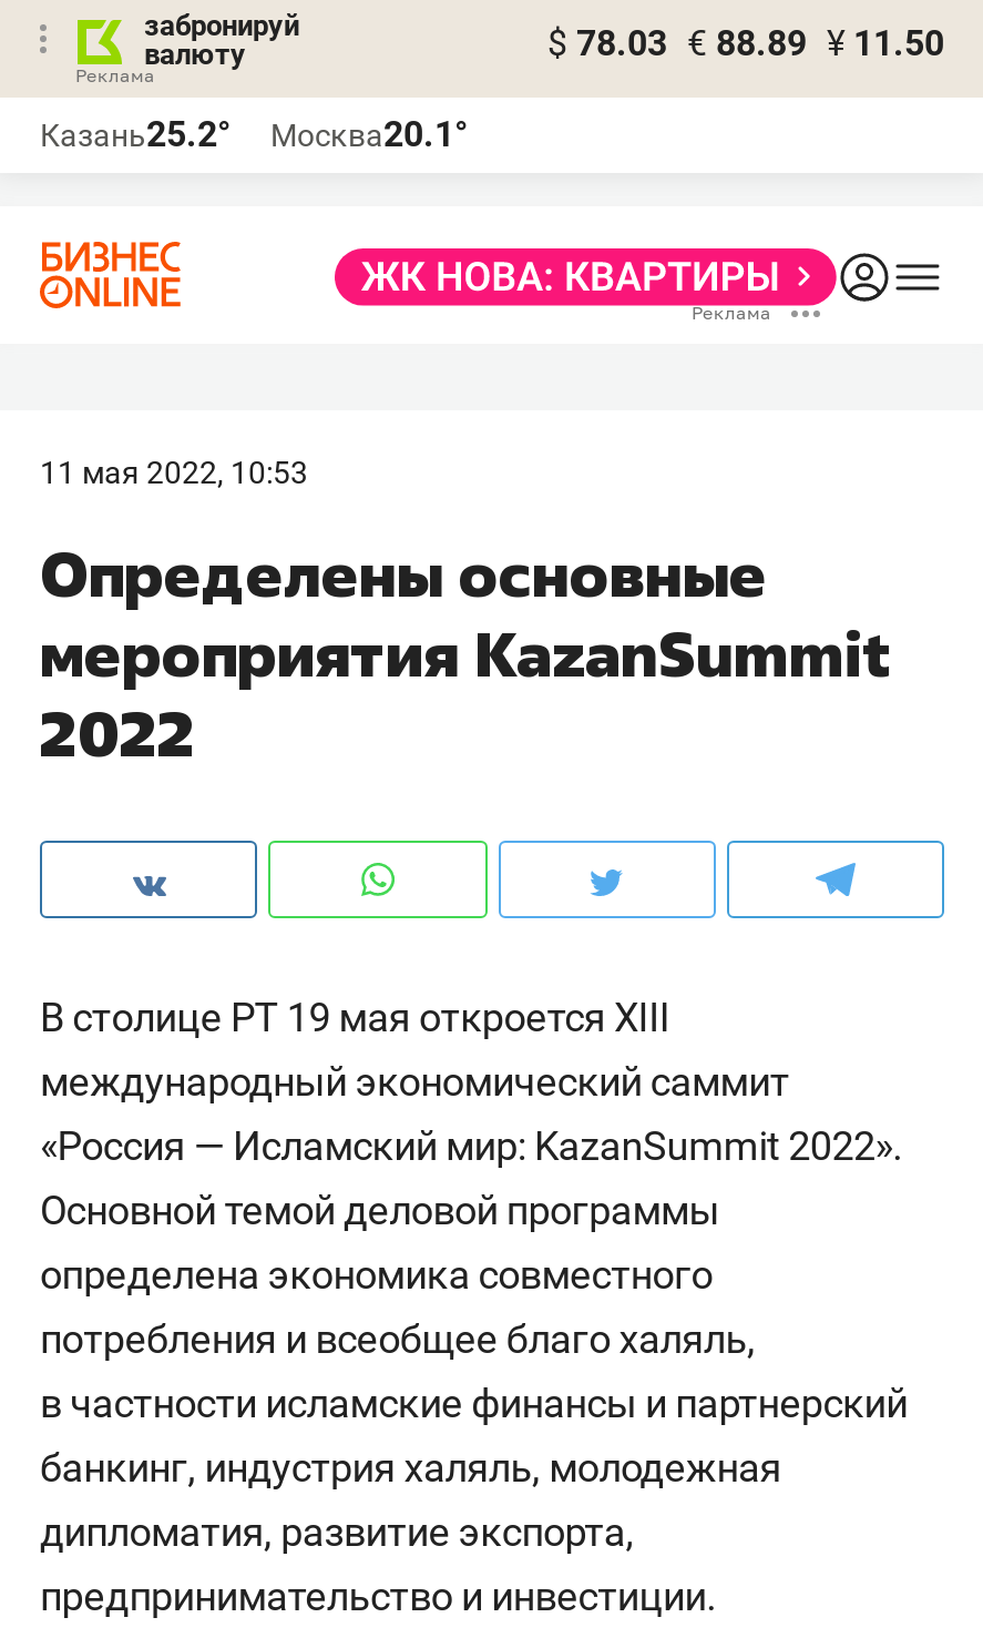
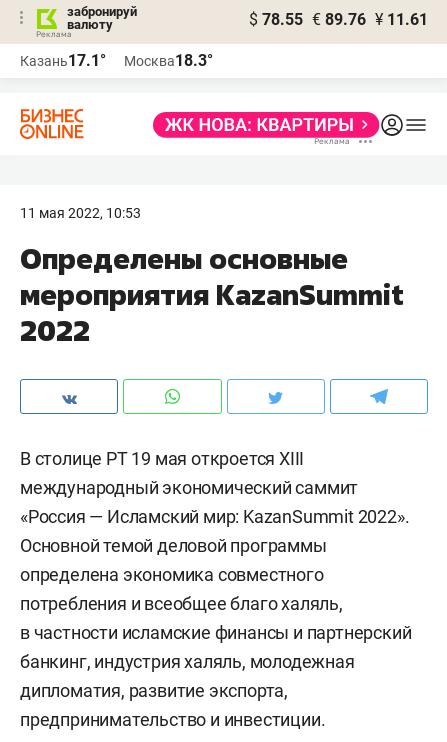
[547,22,944,64] $ 78.03 € 88.89 ¥ 11.50 -> [249,10,428,29] $ 78.55 € 89.76 ¥ 11.61
[40,113,231,155] Казань25.2° -> [20,51,106,70] Казань17.1°
[270,113,468,155] Москва20.1° -> [124,51,213,70] Москва18.3°

